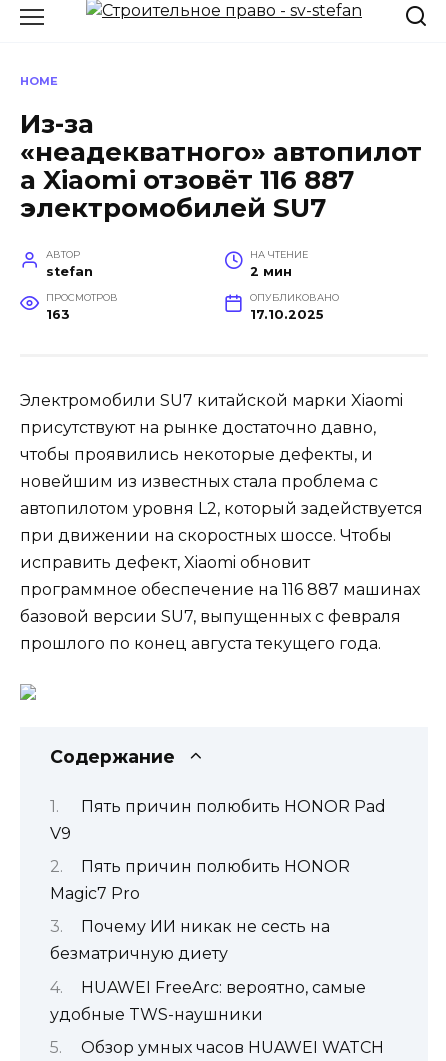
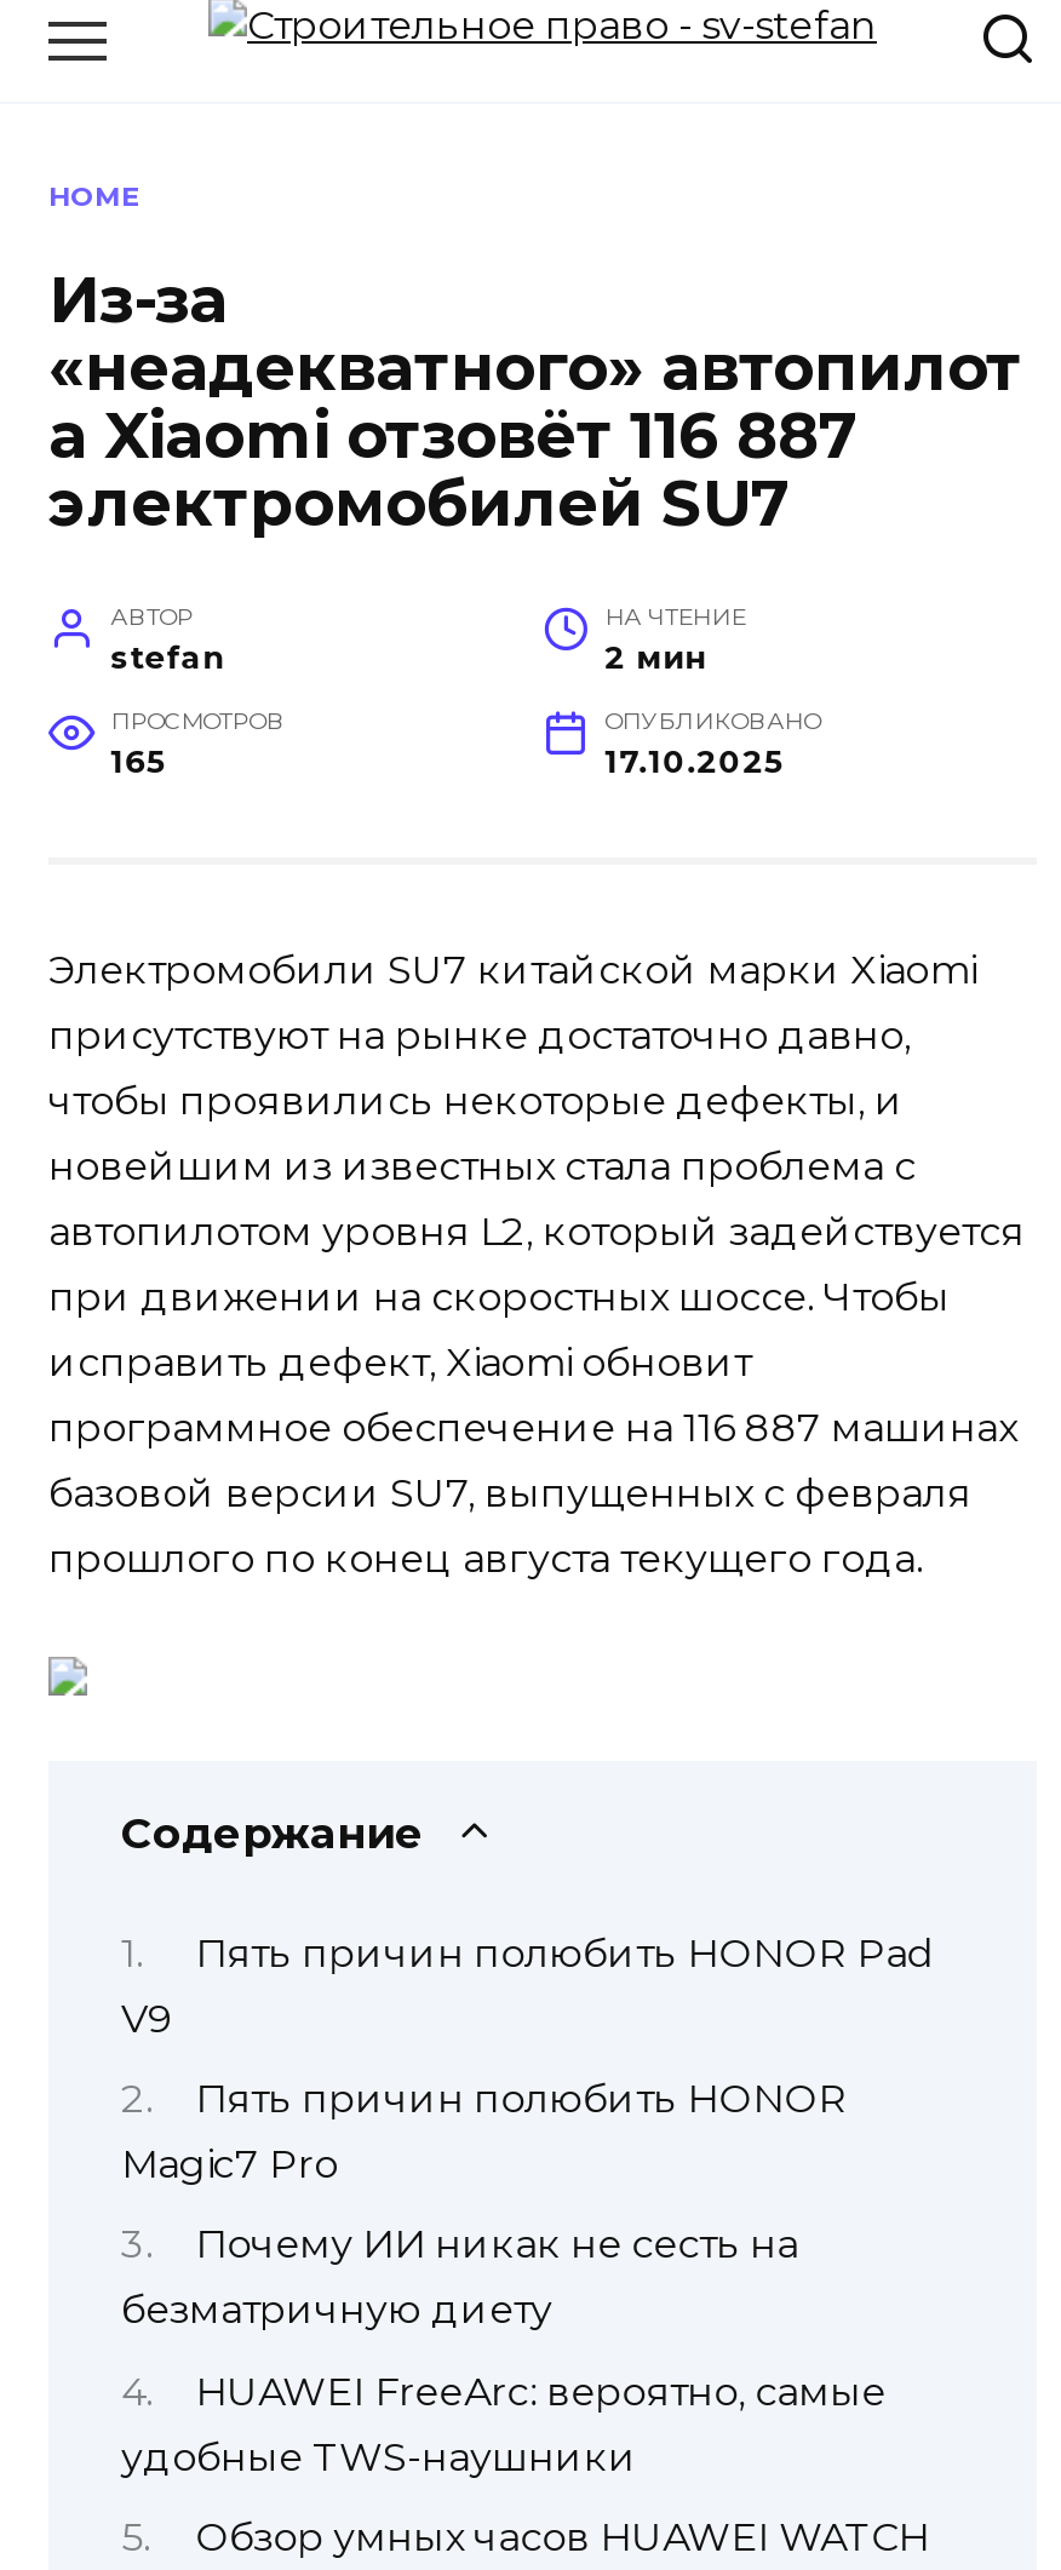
[46,307,70,322] 163 -> [110,743,166,779] 165

